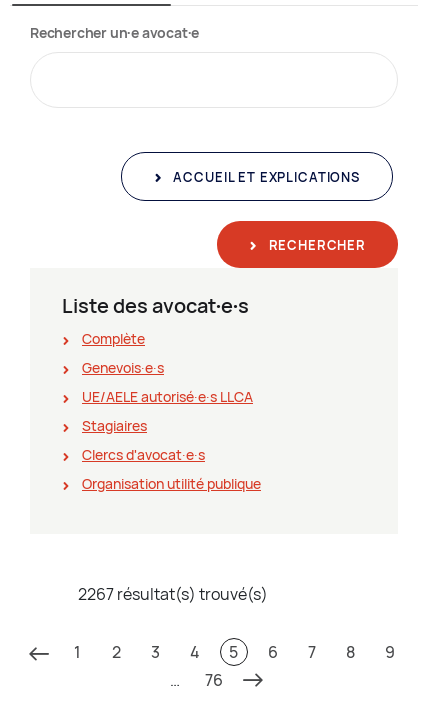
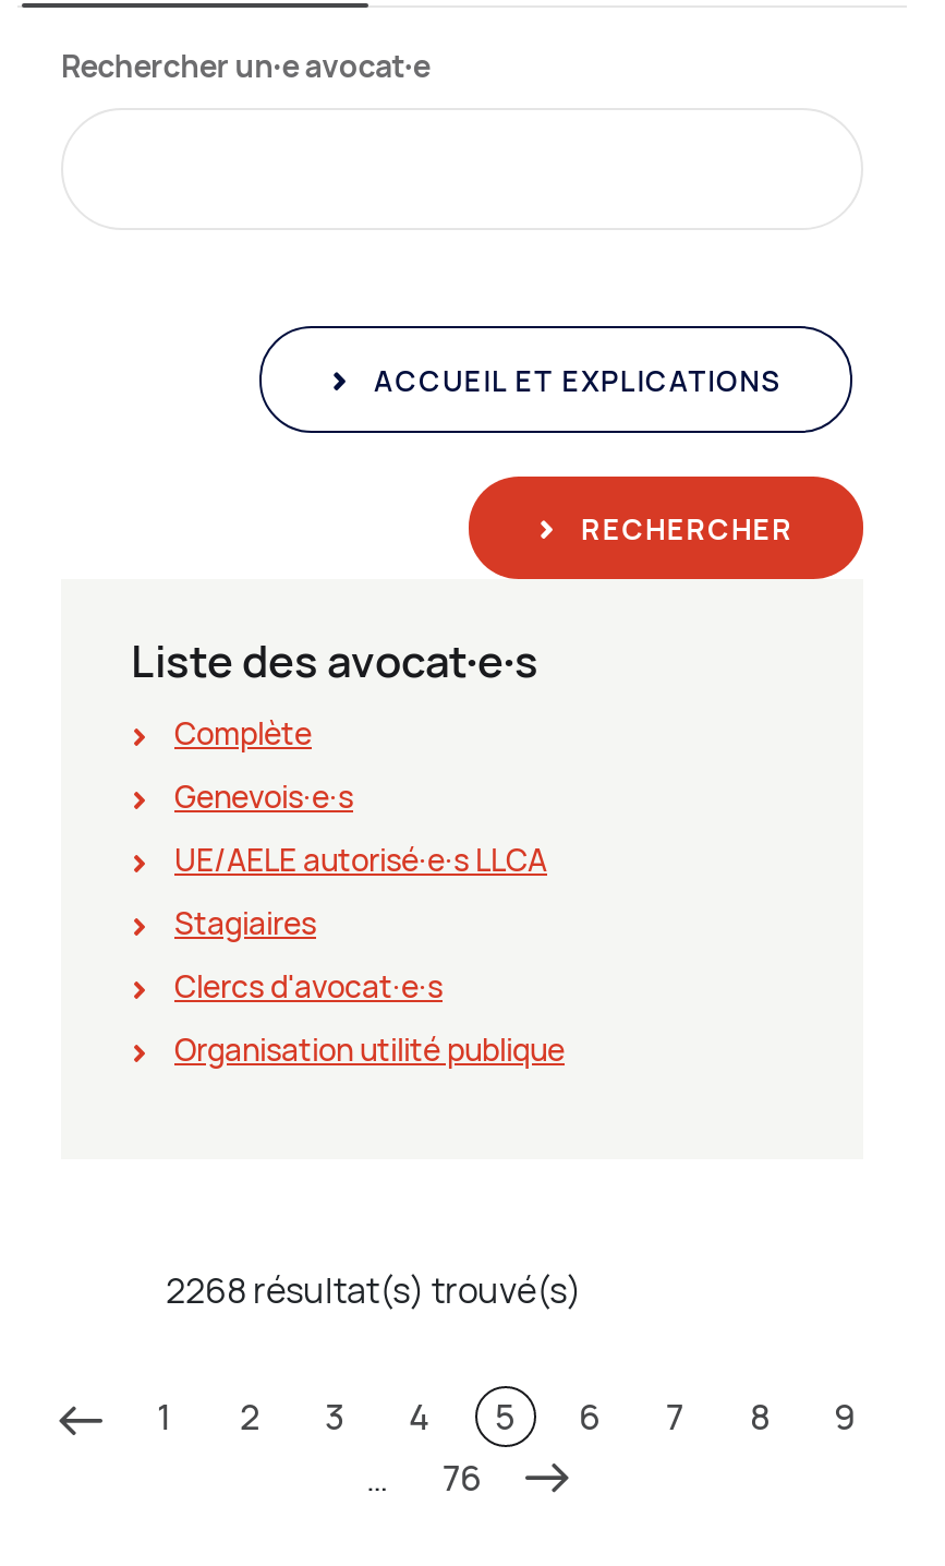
[78,583,268,605] 2267 résultat(s) trouvé(s) -> [166,1266,582,1314] 2268 résultat(s) trouvé(s)

